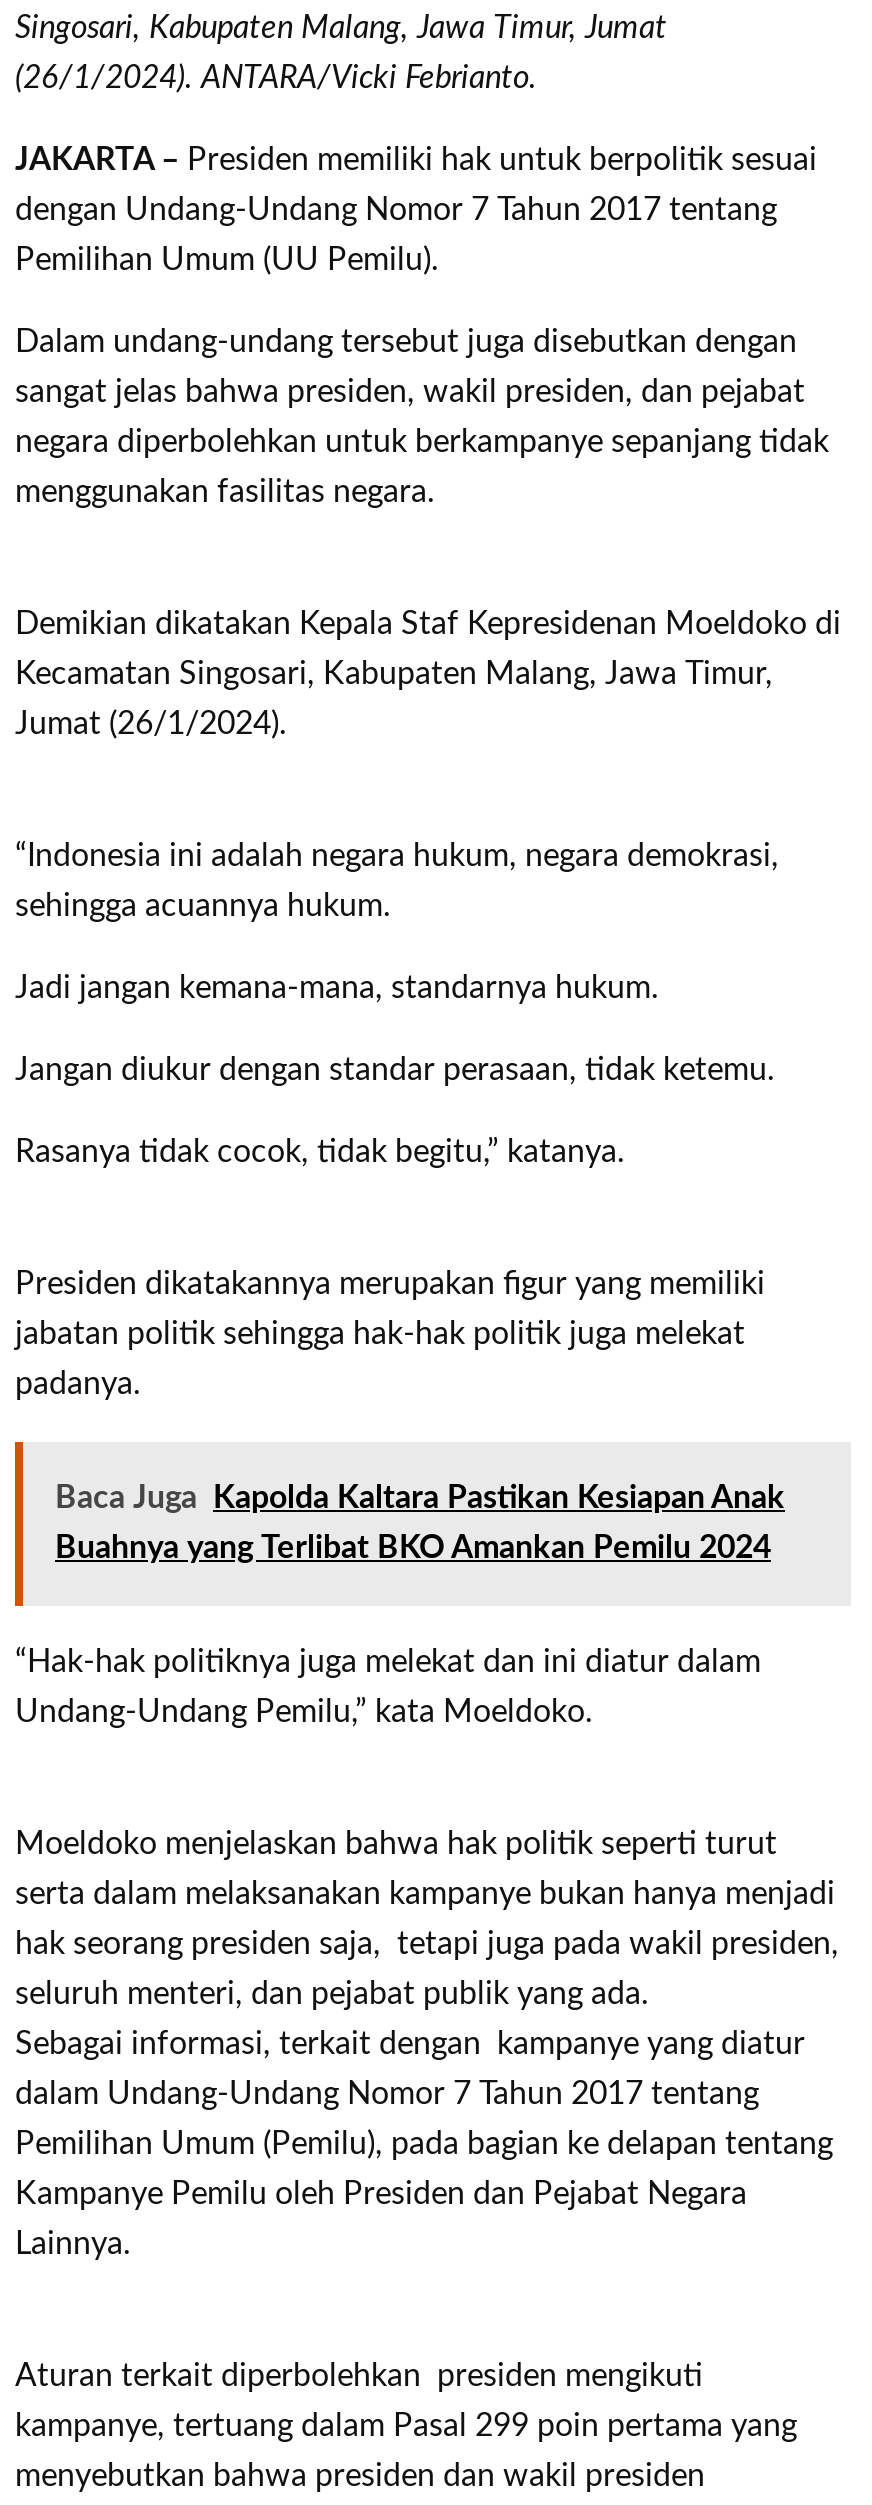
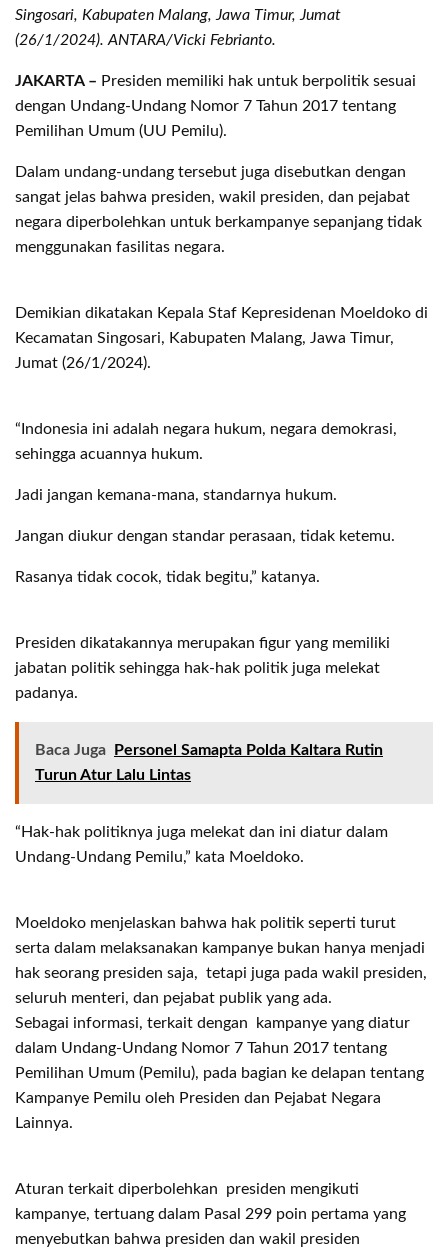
[55,1483,785,1515] Baca Juga Kapolda Kaltara Pastikan Kesiapan Anak -> [35,742,383,758] Baca Juga Personel Samapta Polda Kaltara Rutin
[55,1533,771,1565] Buahnya yang Terlibat BKO Amankan Pemilu 2024 -> [35,767,191,783] Turun Atur Lalu Lintas

